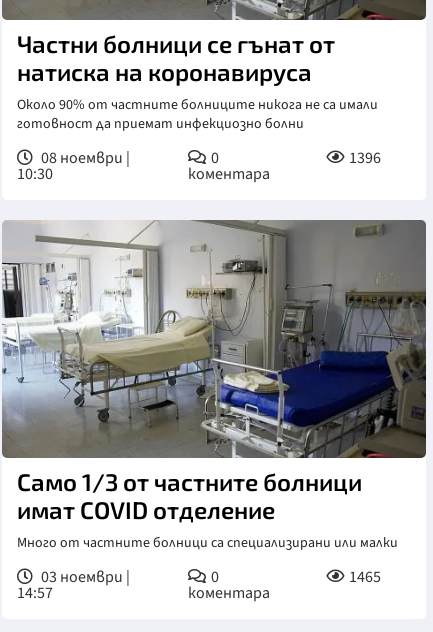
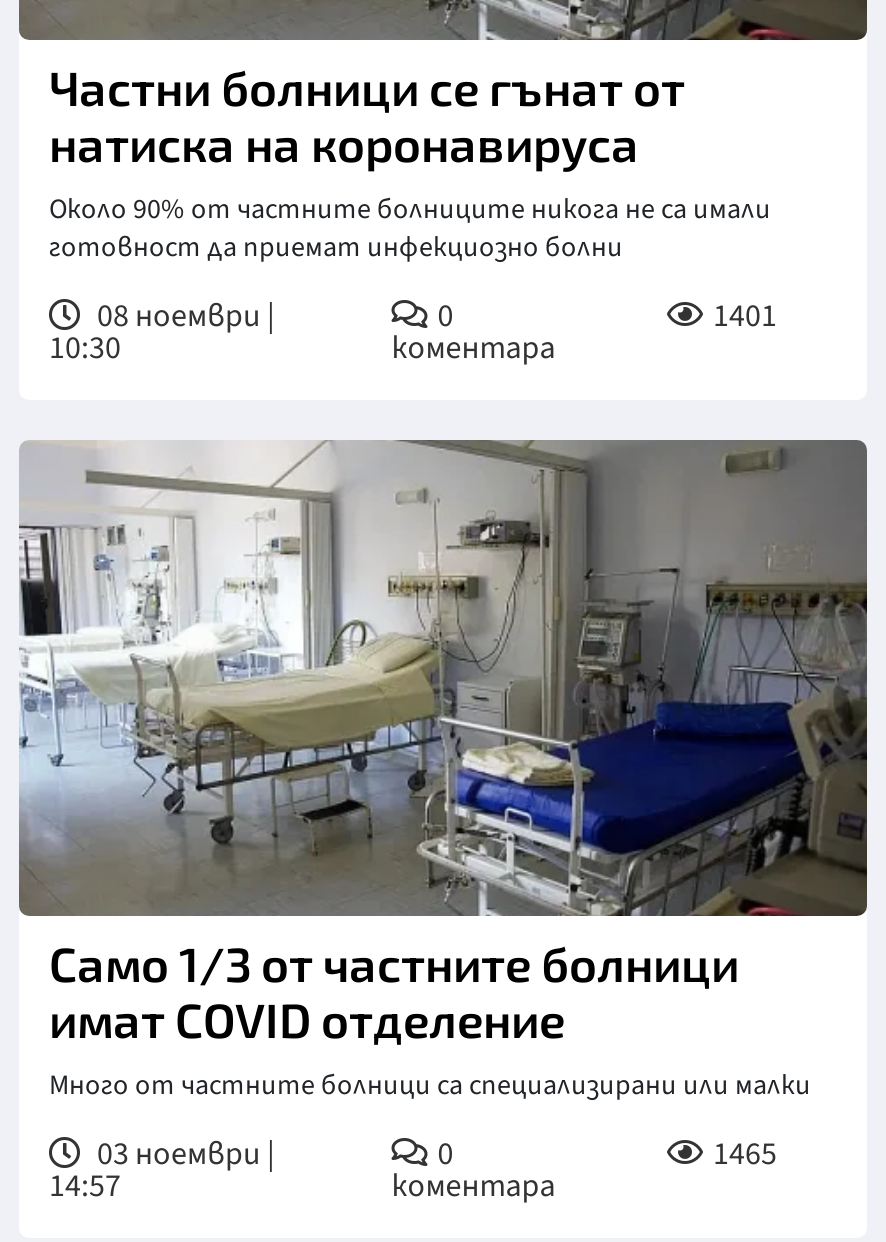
[349,146,381,168] 1396 -> [713,293,777,337] 1401

